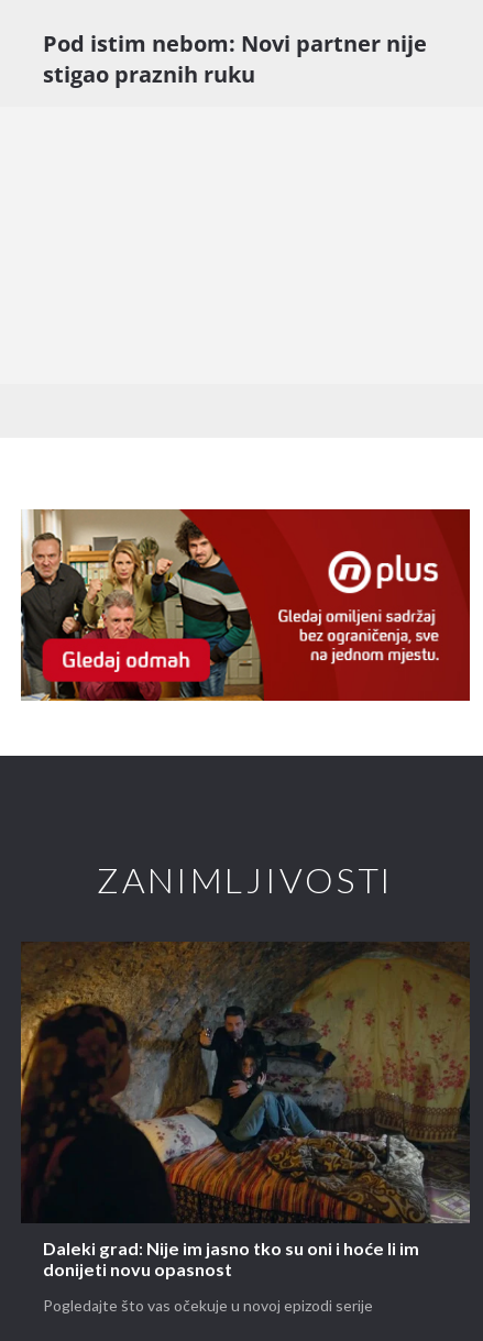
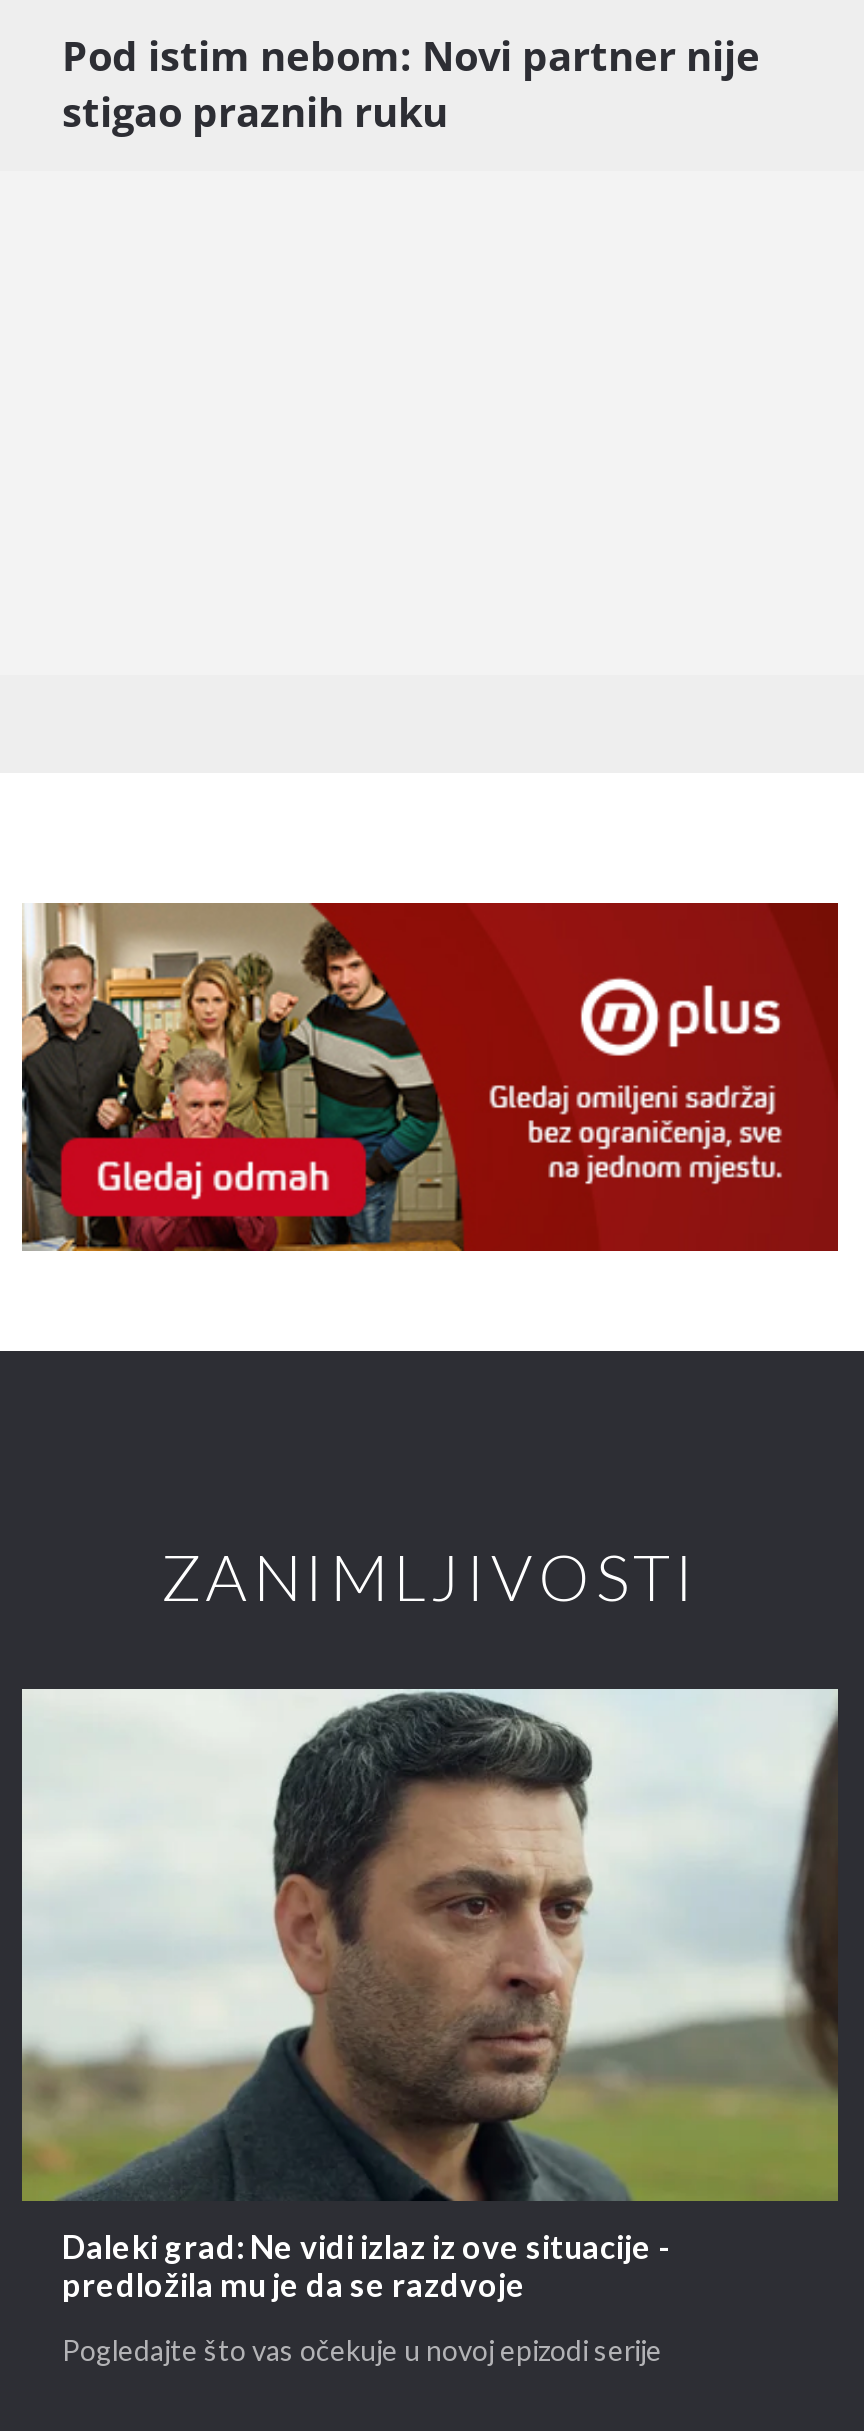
[20,942,470,1281] [image] | Daleki grad: Nije im jasno tko su oni i hoće li im | donijeti novu opasnost -> [20,1687,840,2307] [image] | Daleki grad: Ne vidi izlaz iz ove situacije - | predložila mu je da se razdvoje

